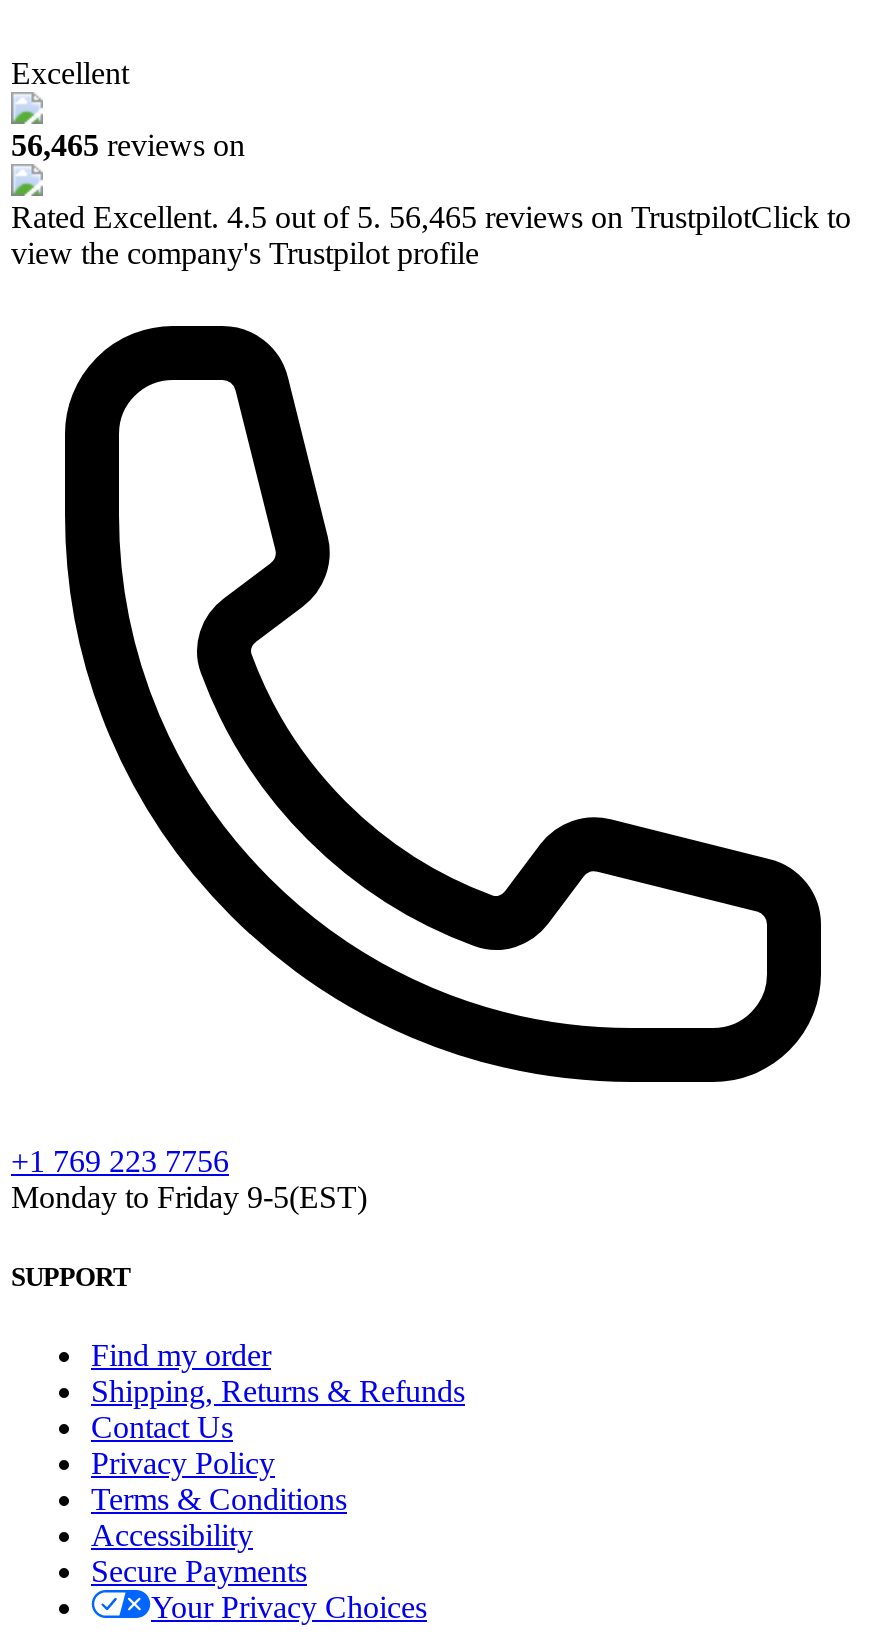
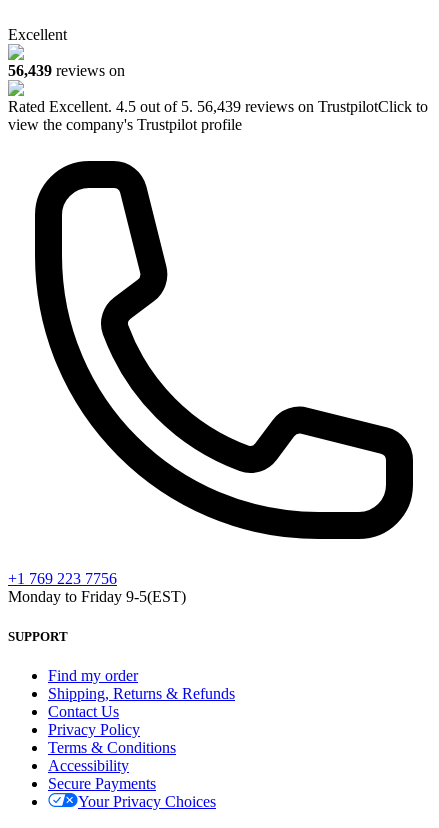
[11,129,245,163] 56,465 reviews on -> [8,62,125,79] 56,439 reviews on
[11,201,851,235] Rated Excellent. 4.5 out of 5. 56,465 reviews on TrustpilotClick to -> [8,98,428,115] Rated Excellent. 4.5 out of 5. 56,439 reviews on TrustpilotClick to

